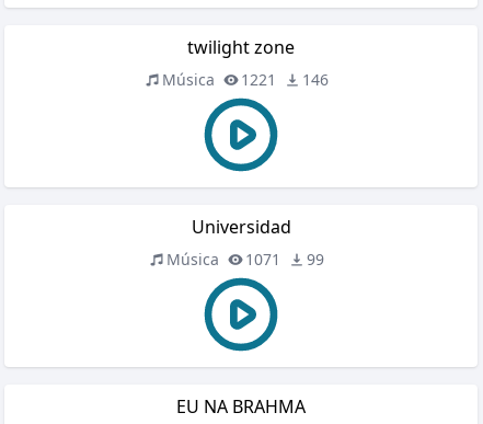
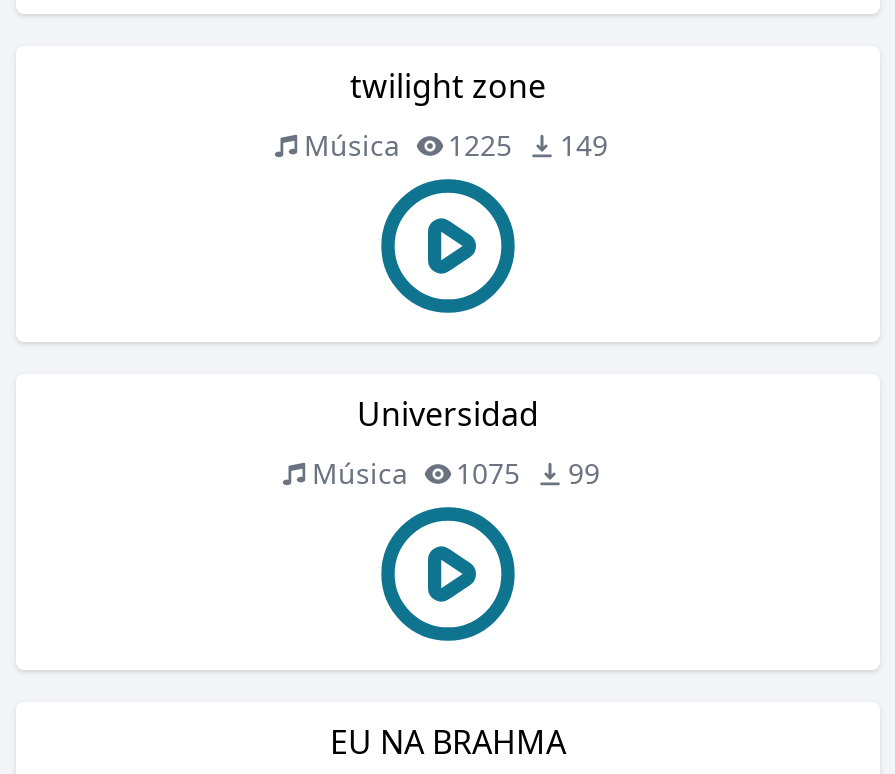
[241,69,276,90] 1221 -> [448,126,512,164] 1225
[302,69,329,90] 146 -> [560,126,608,164] 149
[166,249,324,270] Música 1071 99 -> [312,454,600,492] Música 1075 99

